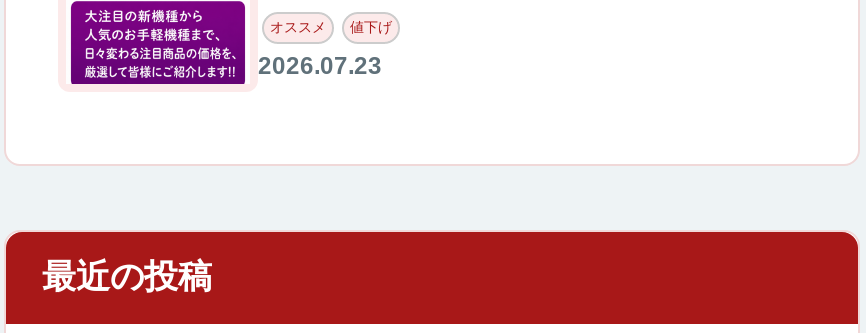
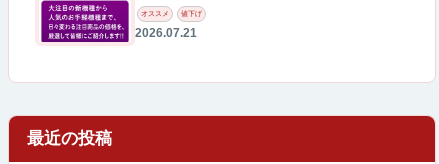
[258,53,382,81] 2026.07.23 -> [135,26,197,40] 2026.07.21

